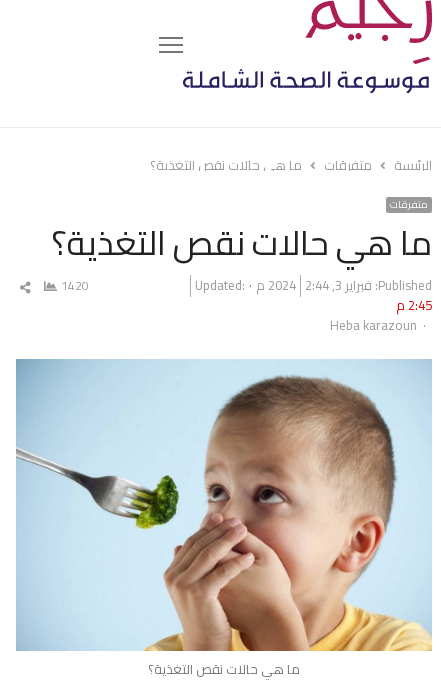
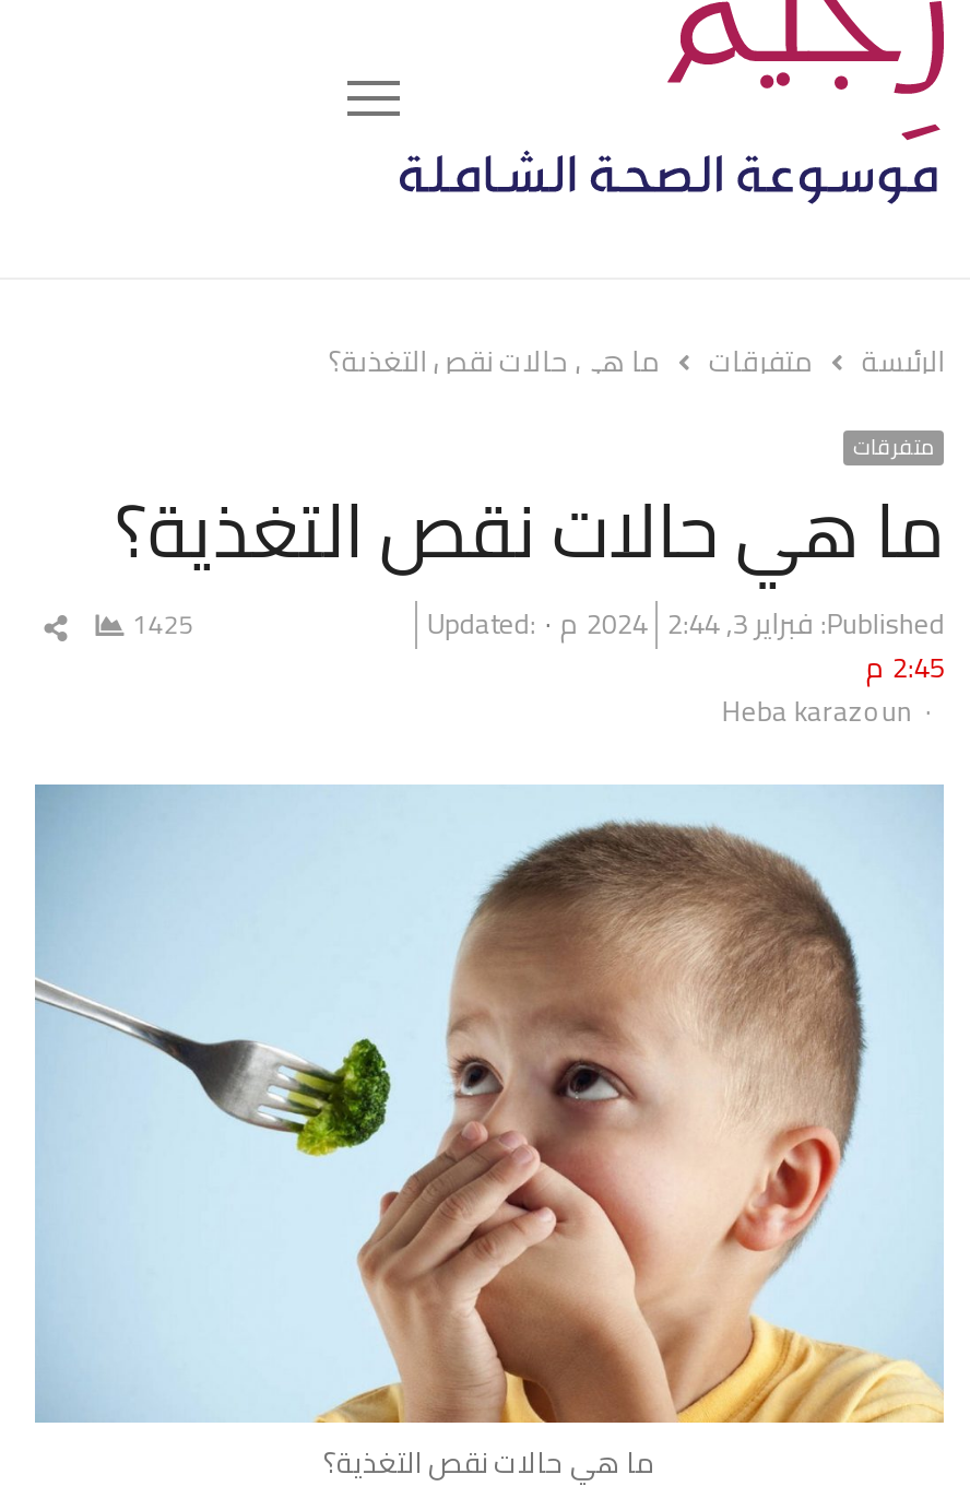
[61,274,89,297] 1420 -> [133,599,194,649] 1425

